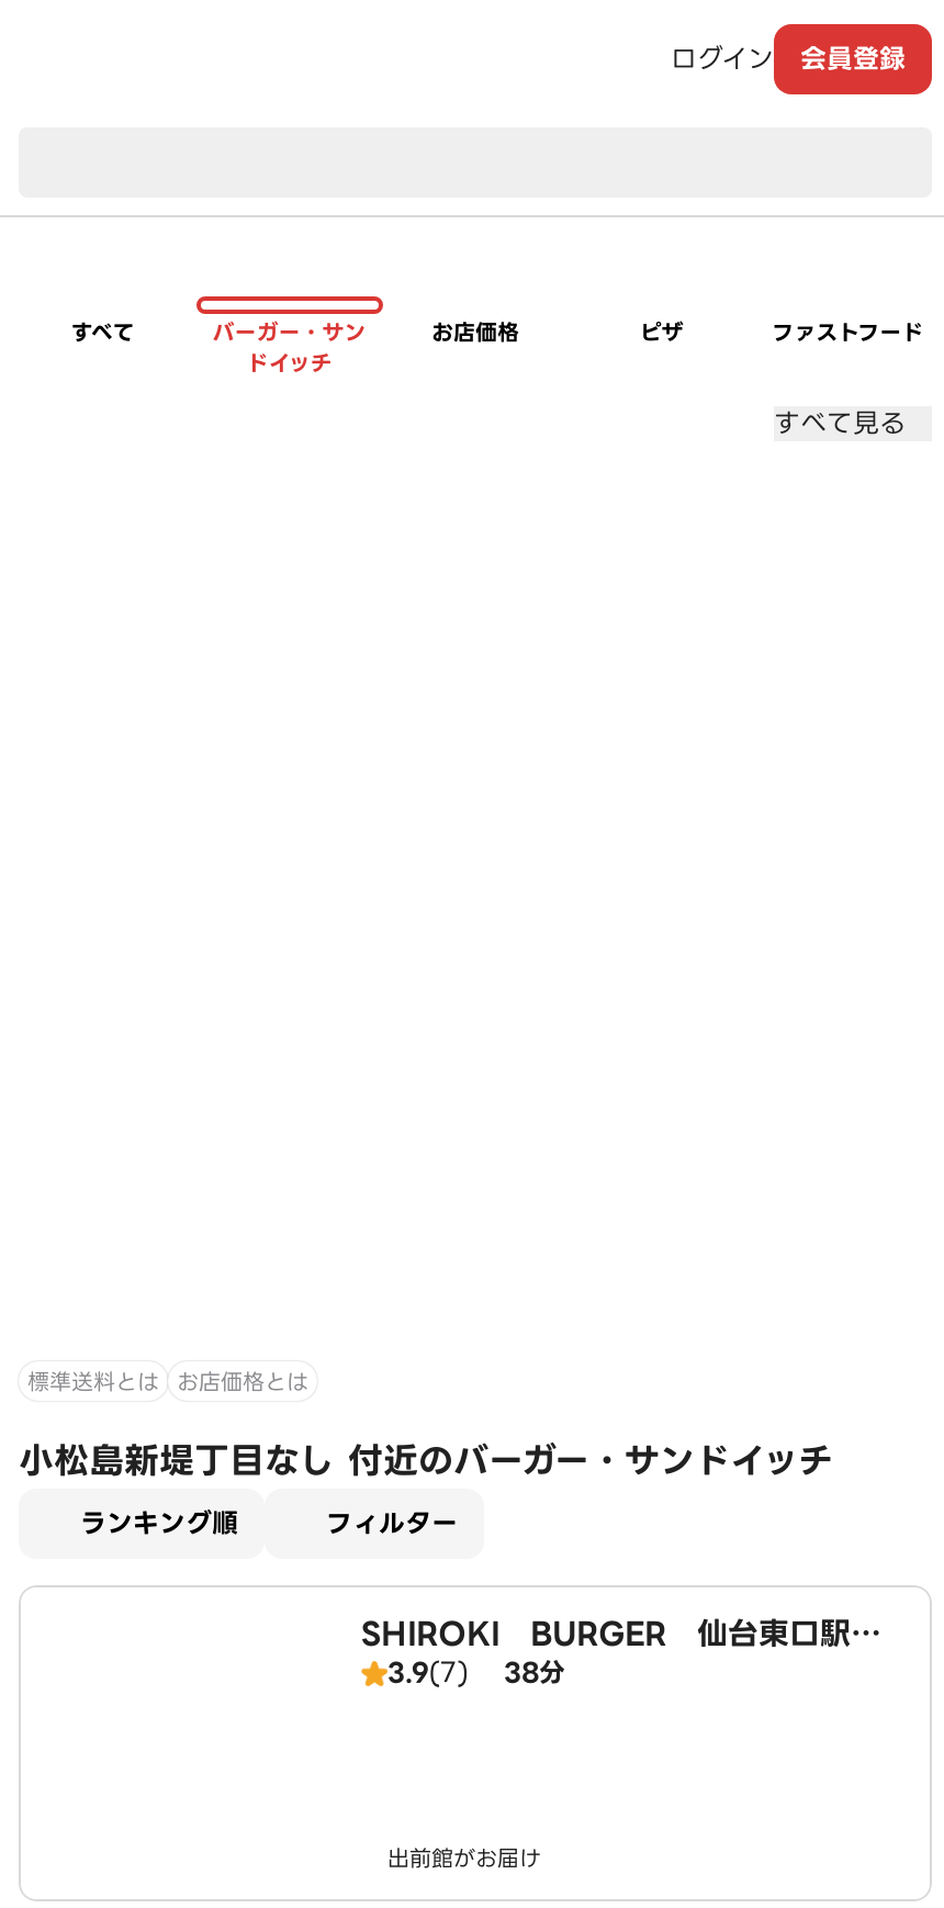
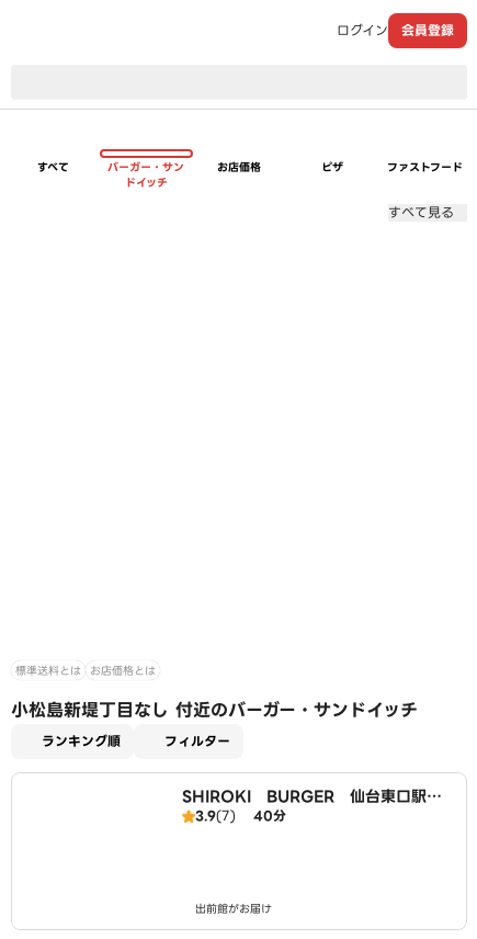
[361,1651,565,1702] 店3.9(7) 38分 -> [182,805,286,830] 店3.9(7) 40分

